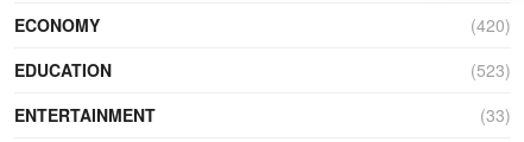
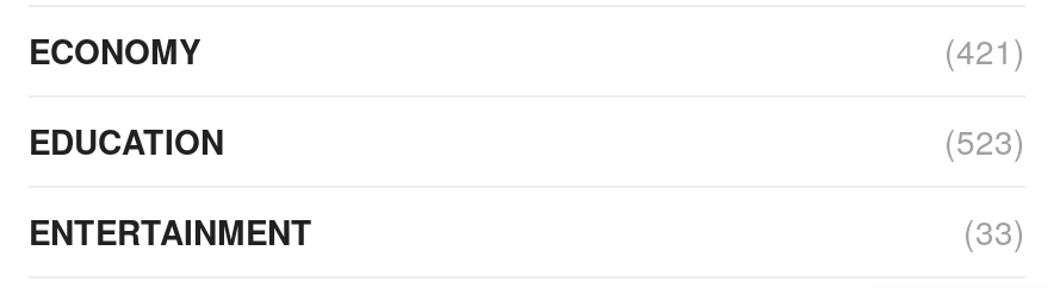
[471,13,511,37] (420) -> [944,26,1025,74] (421)

